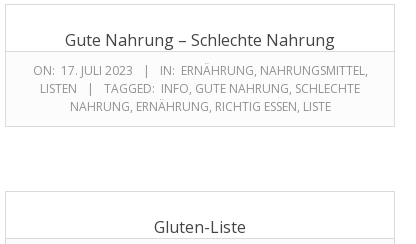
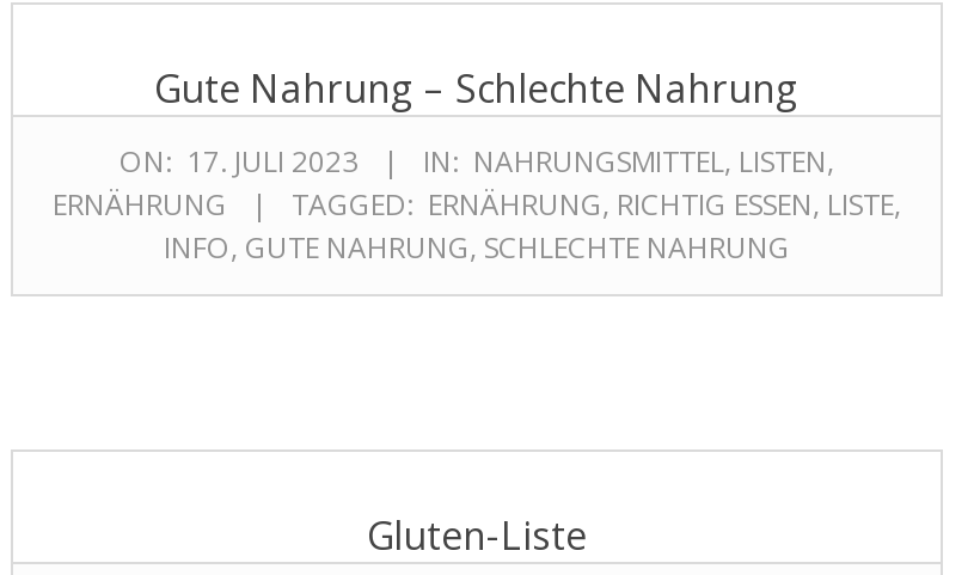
[40,62,367,115] IN: ERNÄHRUNG, NAHRUNGSMITTEL, | LISTEN | TAGGED: INFO, GUTE NAHRUNG, SCHLECHTE | NAHRUNG, ERNÄHRUNG, RICHTIG ESSEN, LISTE -> [53,141,901,268] IN: NAHRUNGSMITTEL, LISTEN, | ERNÄHRUNG | TAGGED: ERNÄHRUNG, RICHTIG ESSEN, LISTE, | INFO, GUTE NAHRUNG, SCHLECHTE NAHRUNG

